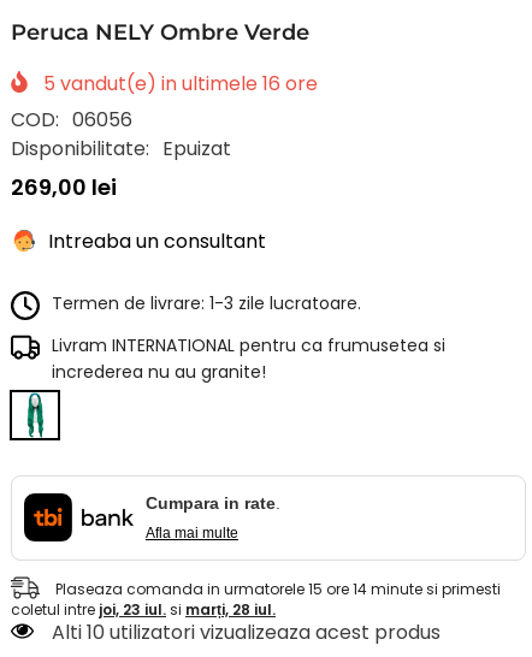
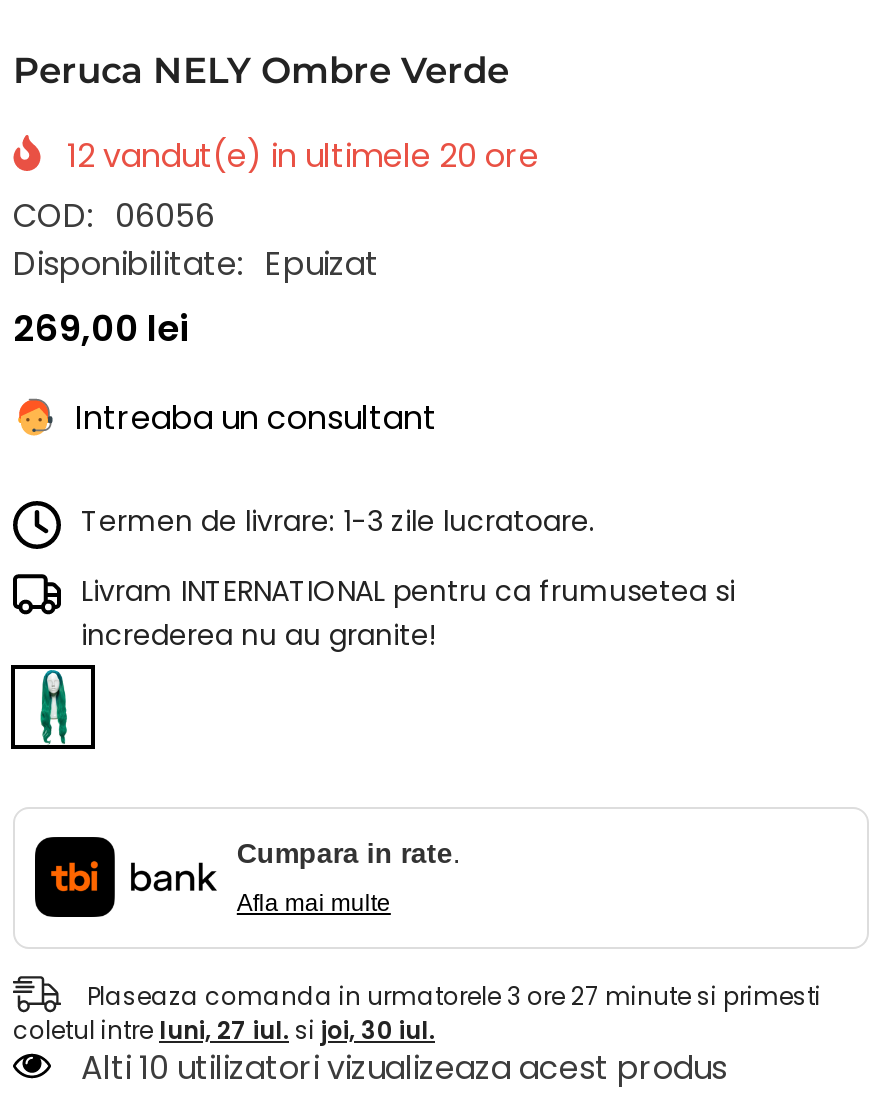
[43,69,318,97] 5 vandut(e) in ultimele 16 ore -> [67,132,539,178] 12 vandut(e) in ultimele 20 ore
[55,578,501,599] Plaseaza comanda in urmatorele 15 ore 14 minute si primesti -> [87,978,821,1012] Plaseaza comanda in urmatorele 3 ore 27 minute si primesti
[11,599,276,619] coletul intre joi, 23 iul. si marți, 28 iul. -> [13,1013,435,1047] coletul intre luni, 27 iul. si joi, 30 iul.

